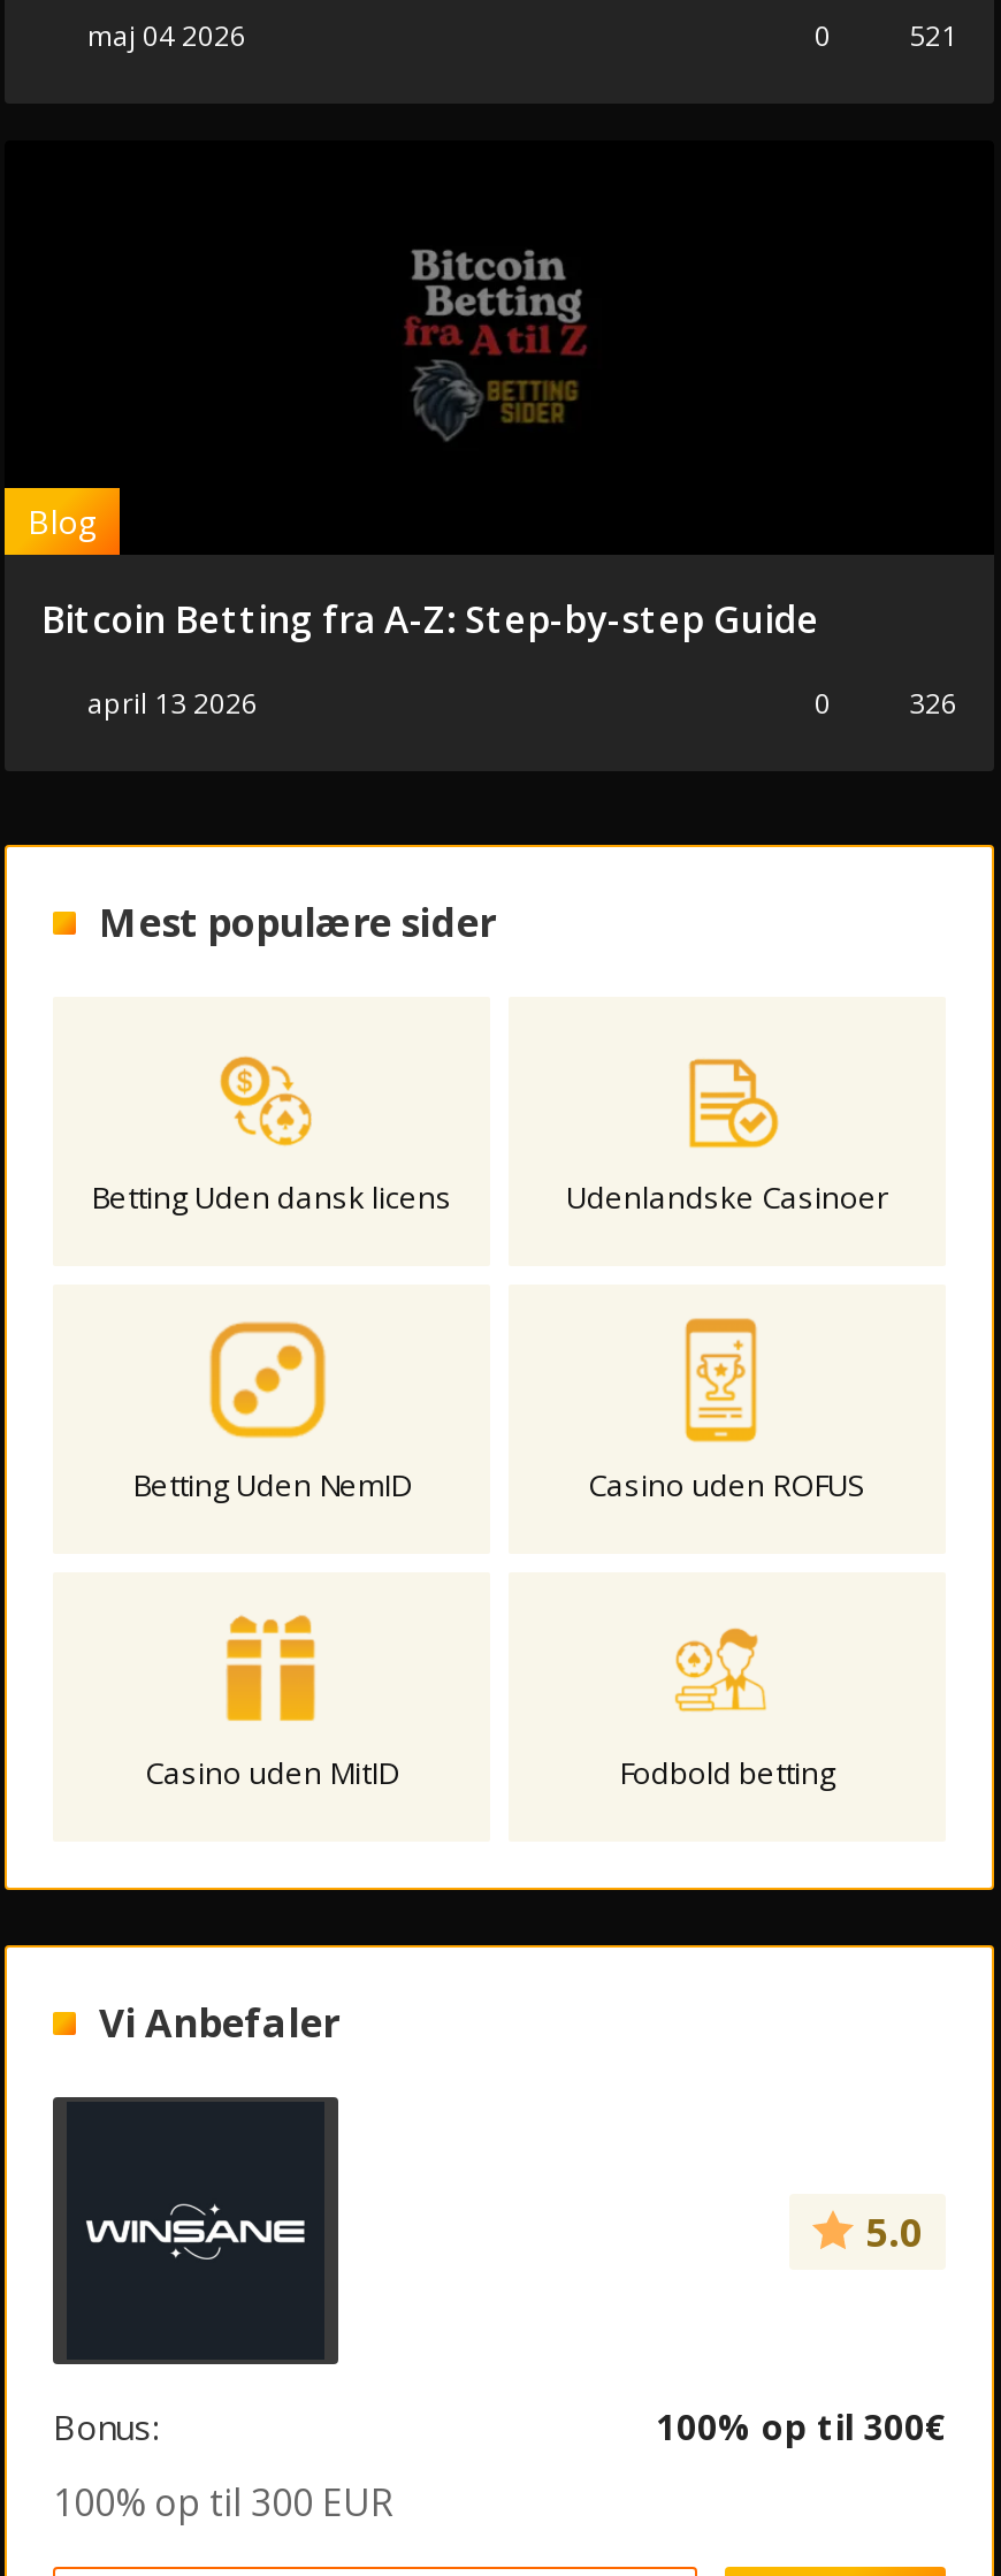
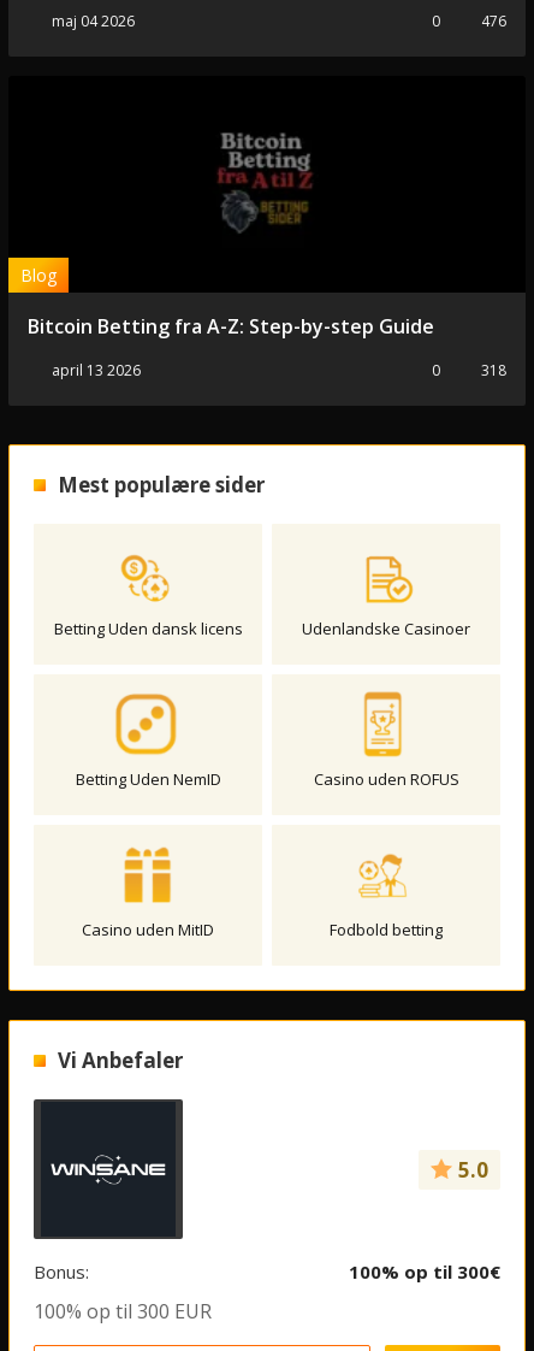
[815,17,957,56] 0 521 -> [432,11,506,32] 0 476
[815,685,957,724] 0 326 -> [432,361,506,381] 0 318

